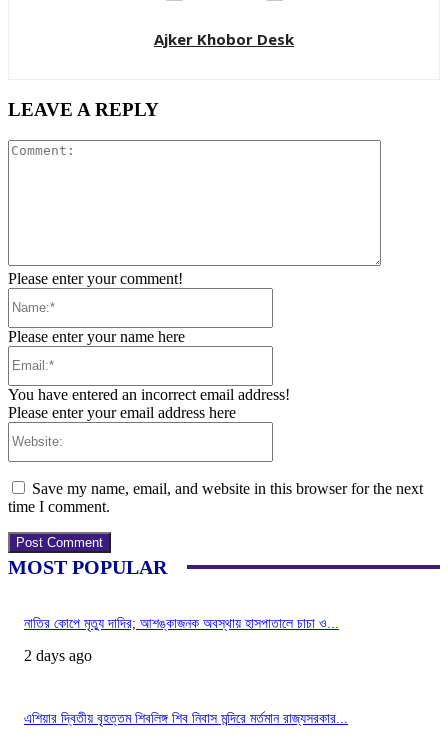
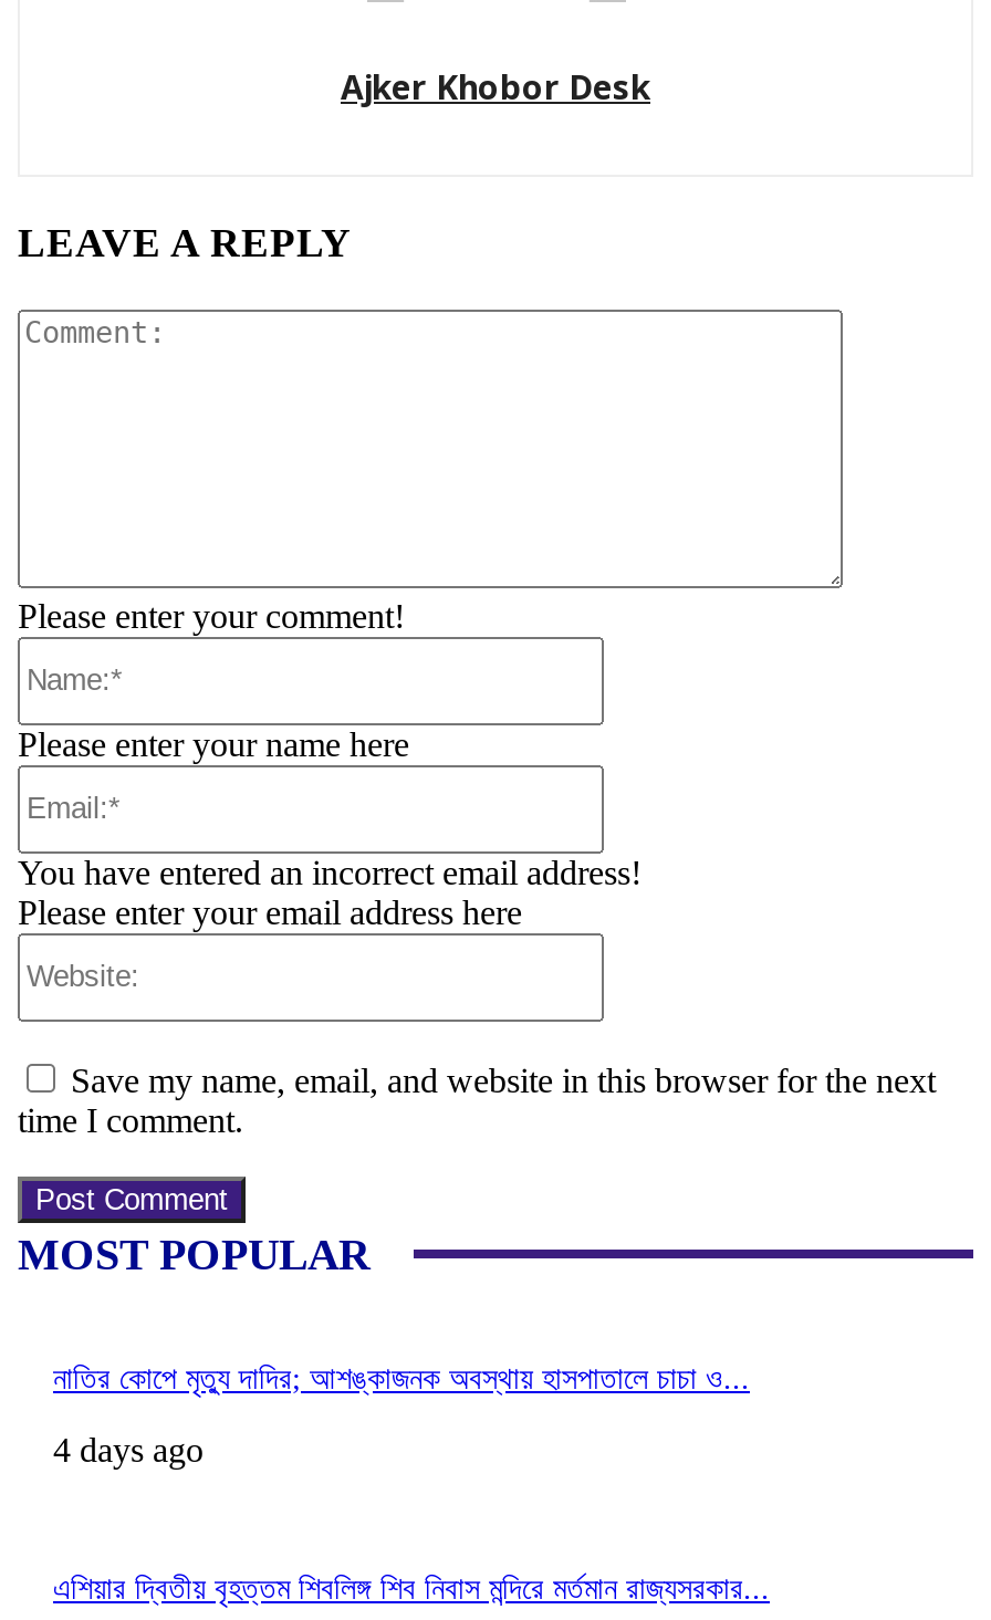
[24,646,92,663] 2 days ago -> [53,1430,204,1467] 4 days ago

